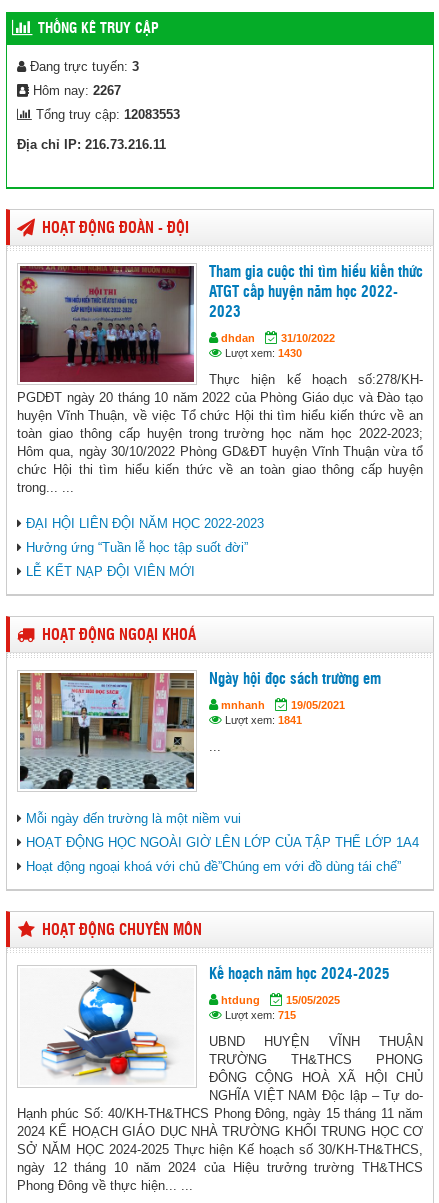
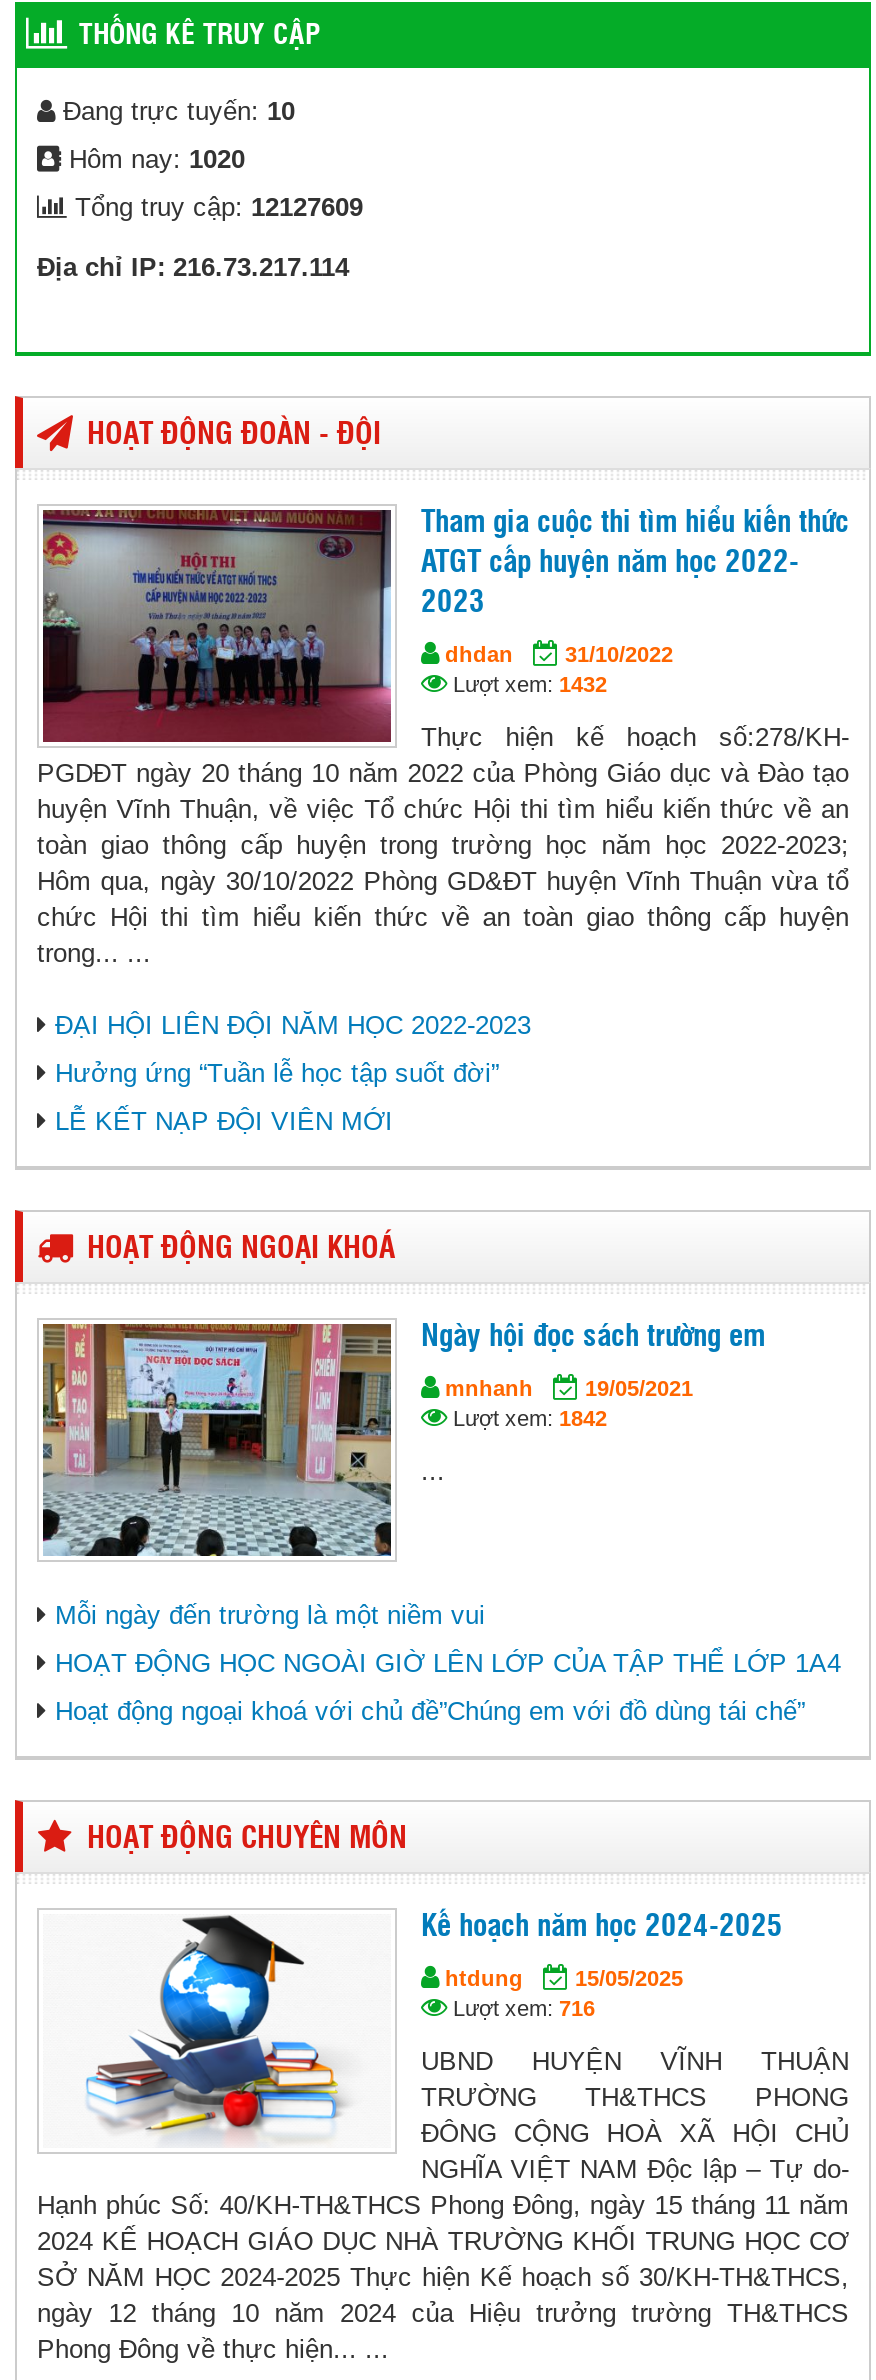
[26,59,139,74] Đang trực tuyến: 3 -> [55,96,295,126] Đang trực tuyến: 10
[29,83,121,98] Hôm nay: 2267 -> [61,144,245,174] Hôm nay: 1020
[32,107,180,122] Tổng truy cập: 12083553 -> [67,192,363,222] Tổng truy cập: 12127609
[17,137,166,152] Địa chỉ IP: 216.73.216.11 -> [37,252,349,282] Địa chỉ IP: 216.73.217.114
[222,347,302,359] Lượt xem: 1430 -> [447,672,607,696] Lượt xem: 1432
[222,714,302,726] Lượt xem: 1841 -> [447,1406,607,1430] Lượt xem: 1842
[222,1009,296,1021] Lượt xem: 715 -> [447,1997,595,2021] Lượt xem: 716

